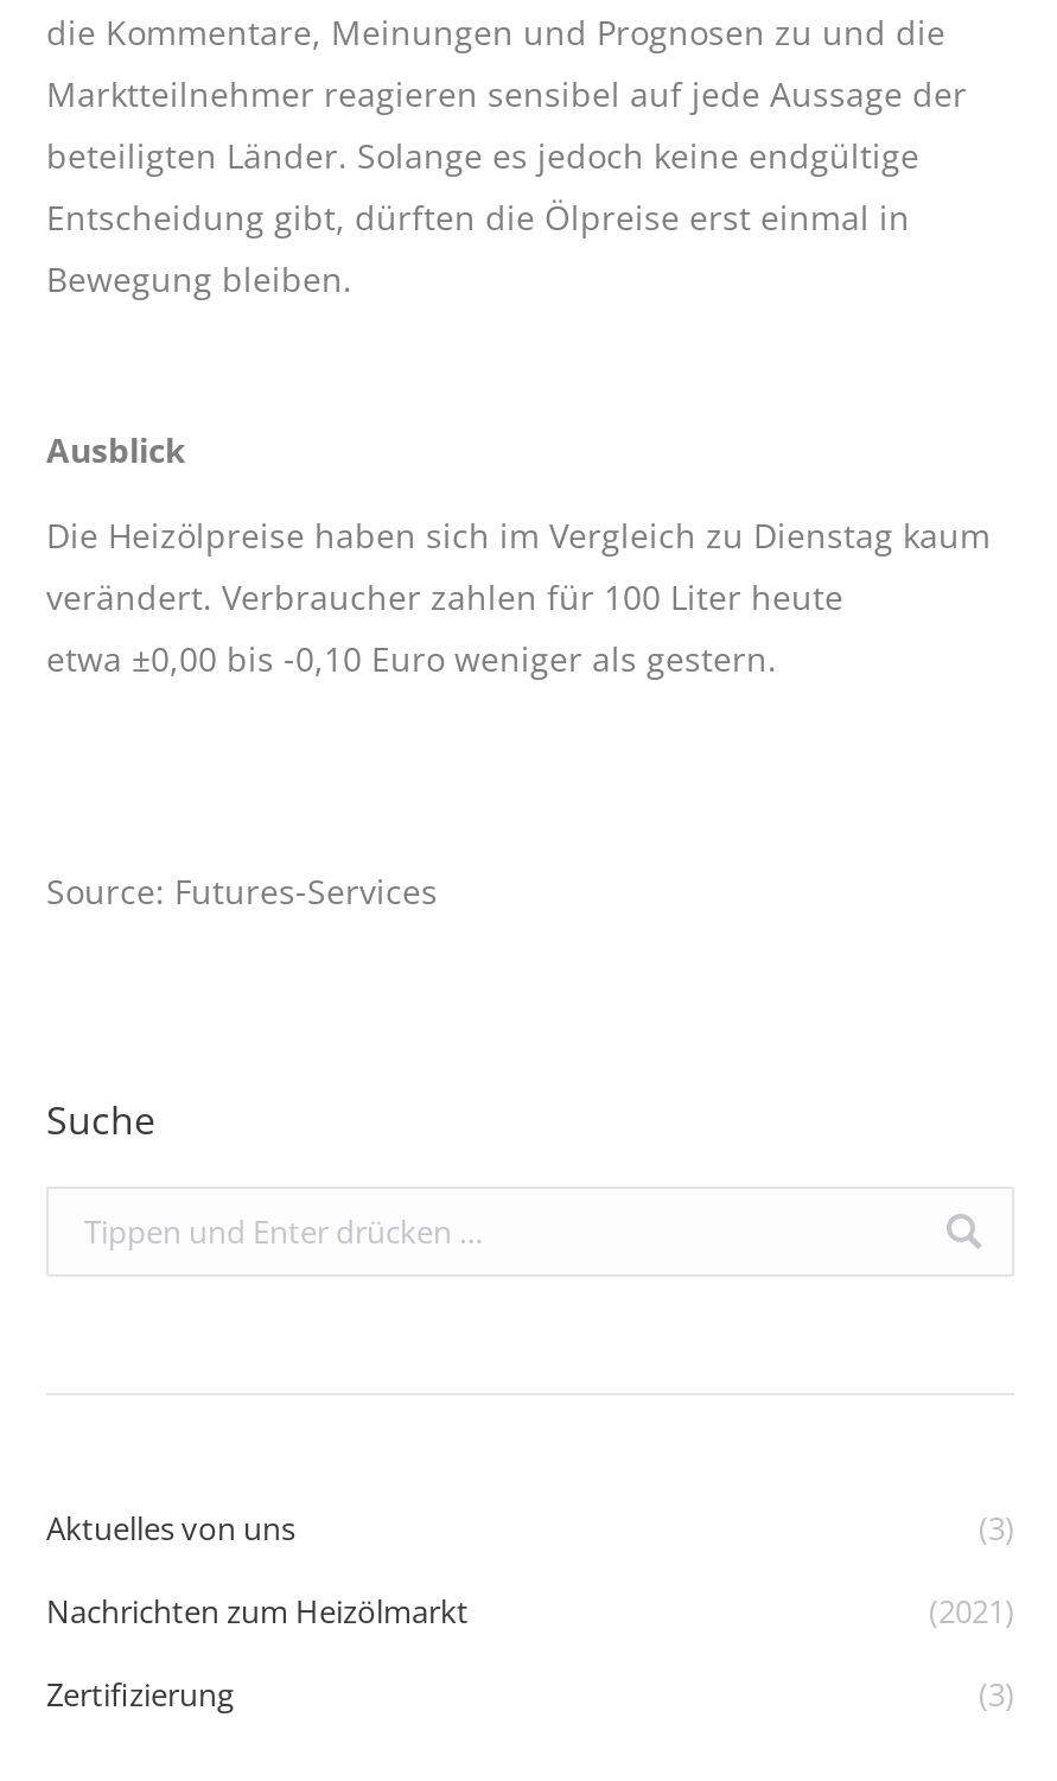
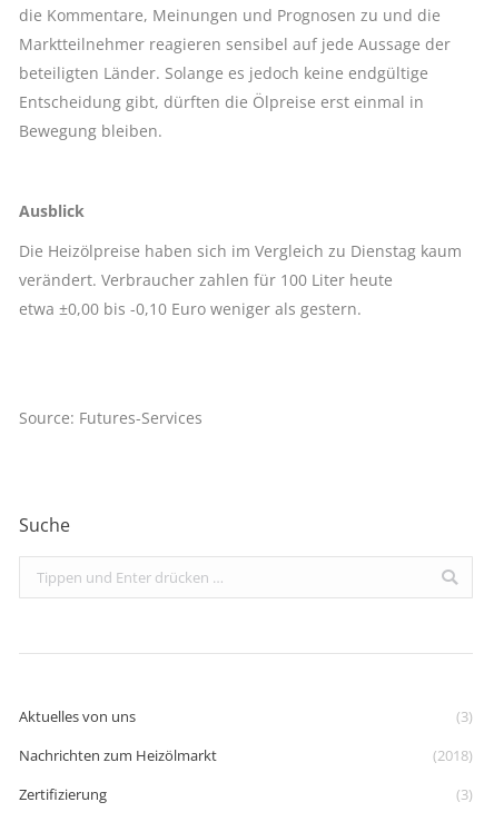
[929,1591,1014,1633] (2021) -> [433,746,473,766] (2018)

